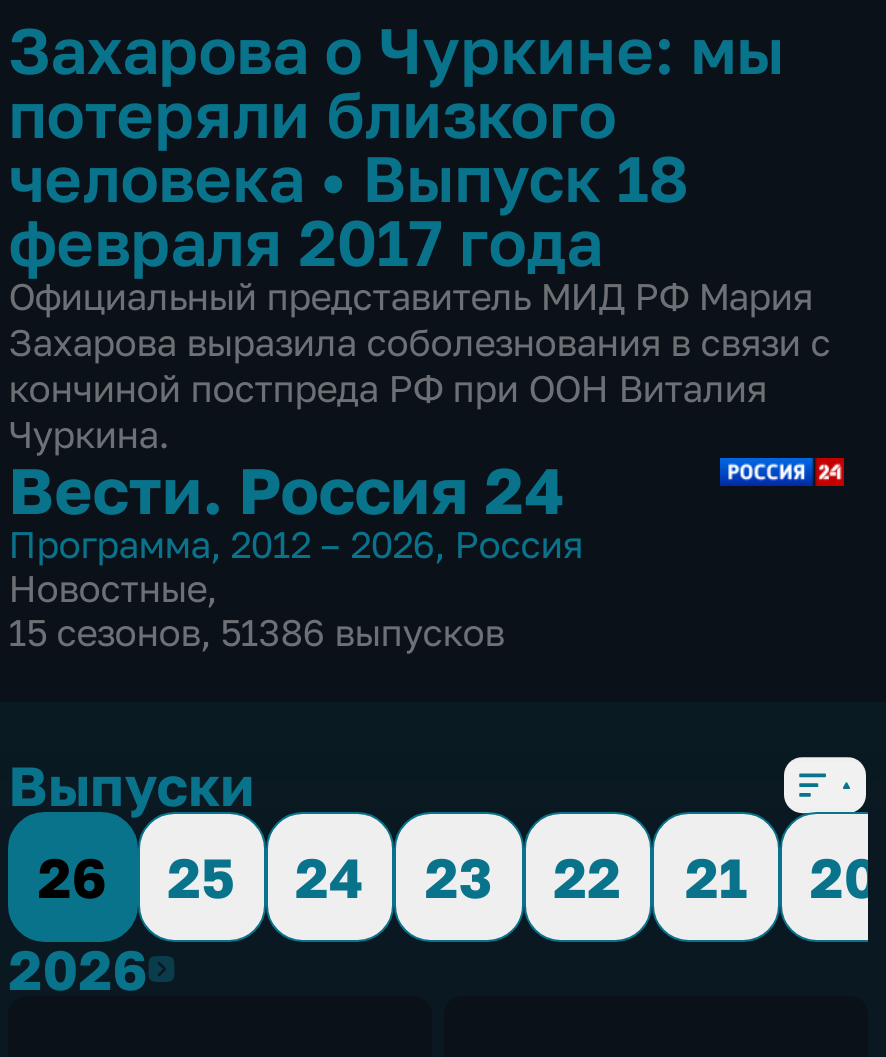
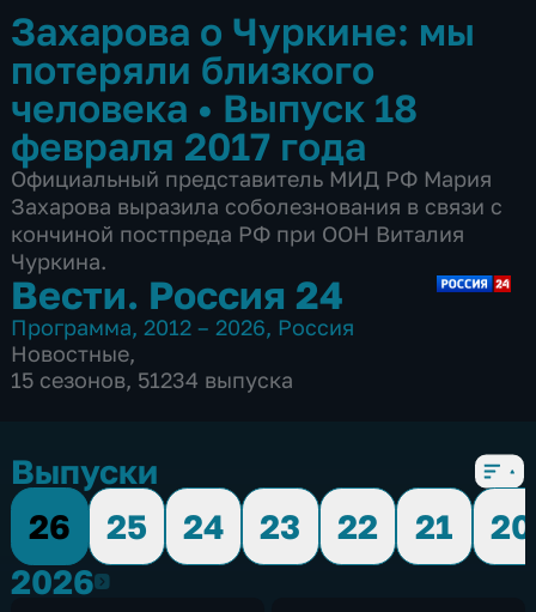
[8,610,504,654] 15 сезонов, 51386 выпусков -> [11,367,293,393] 15 сезонов, 51234 выпуска

